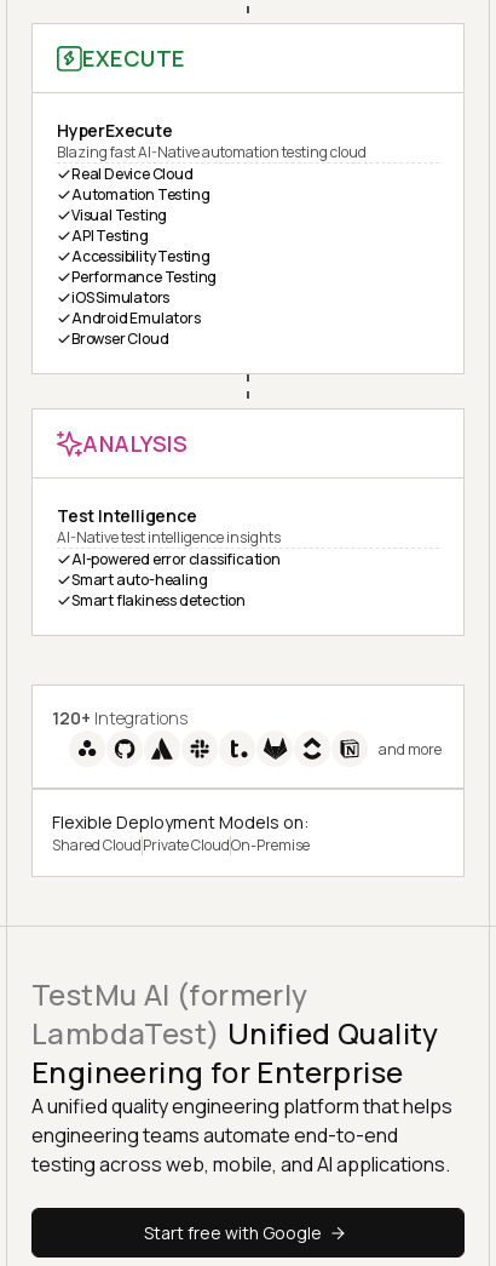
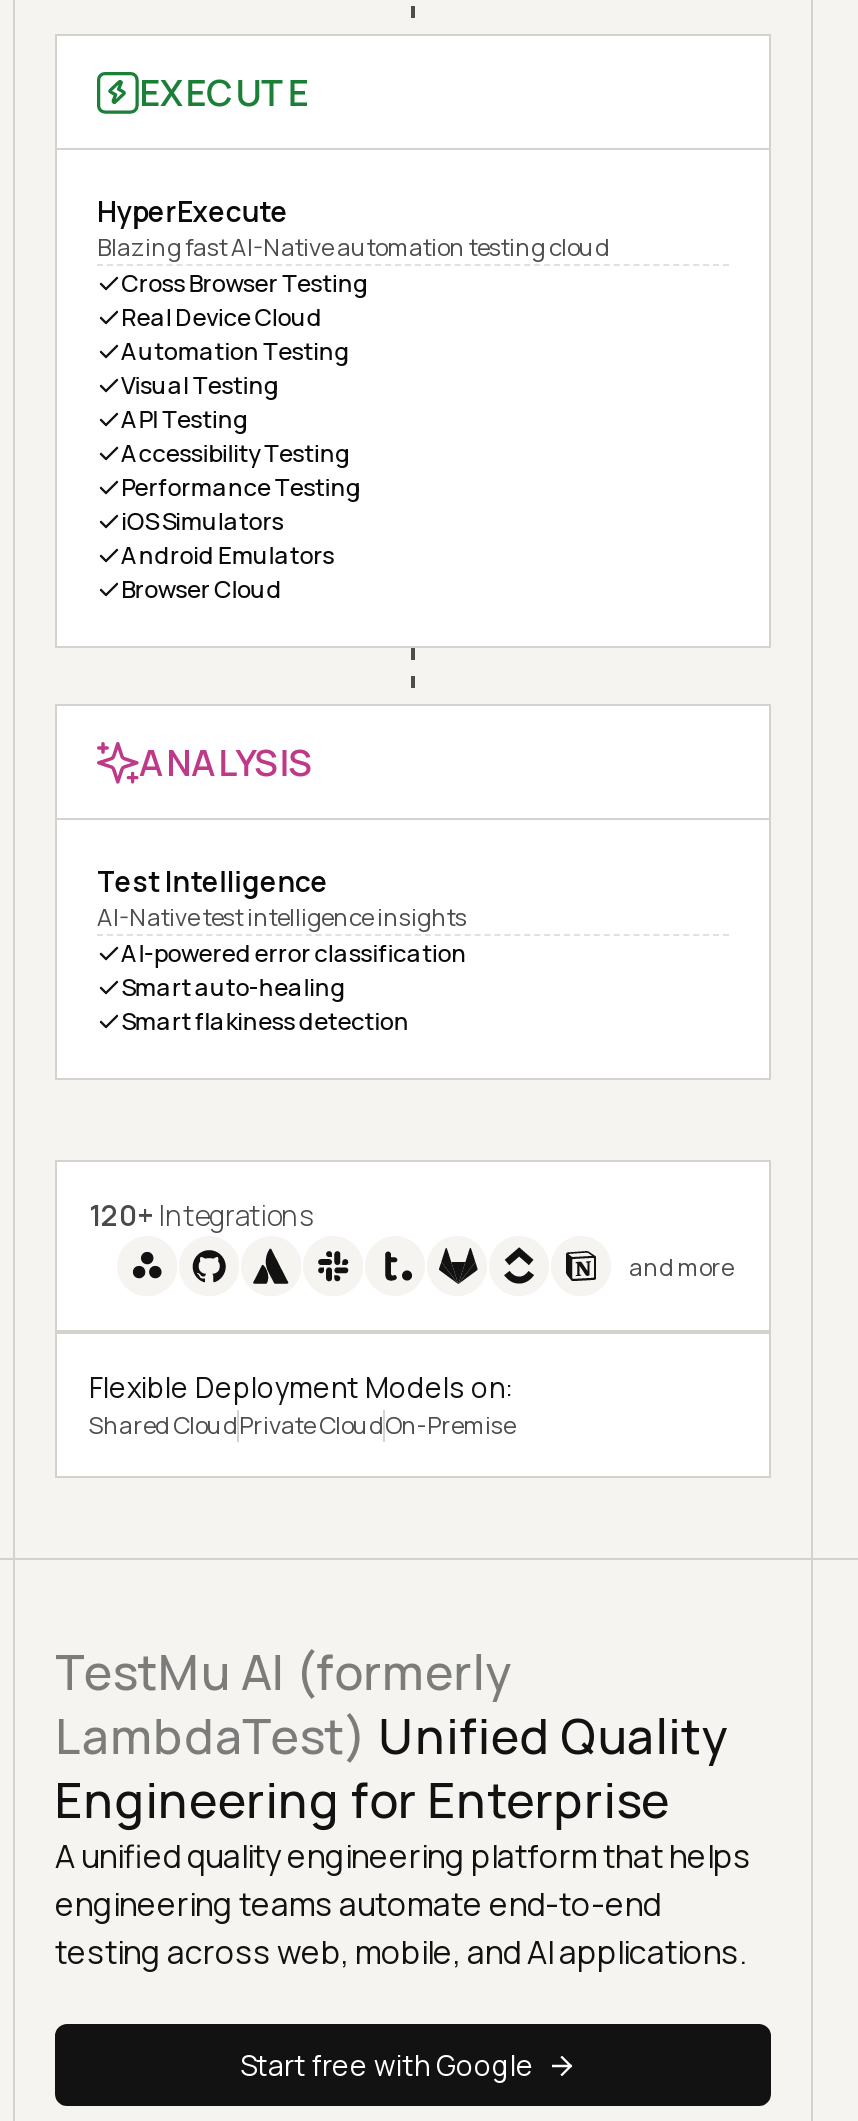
none -> [121,266,369,300] Cross Browser Testing

